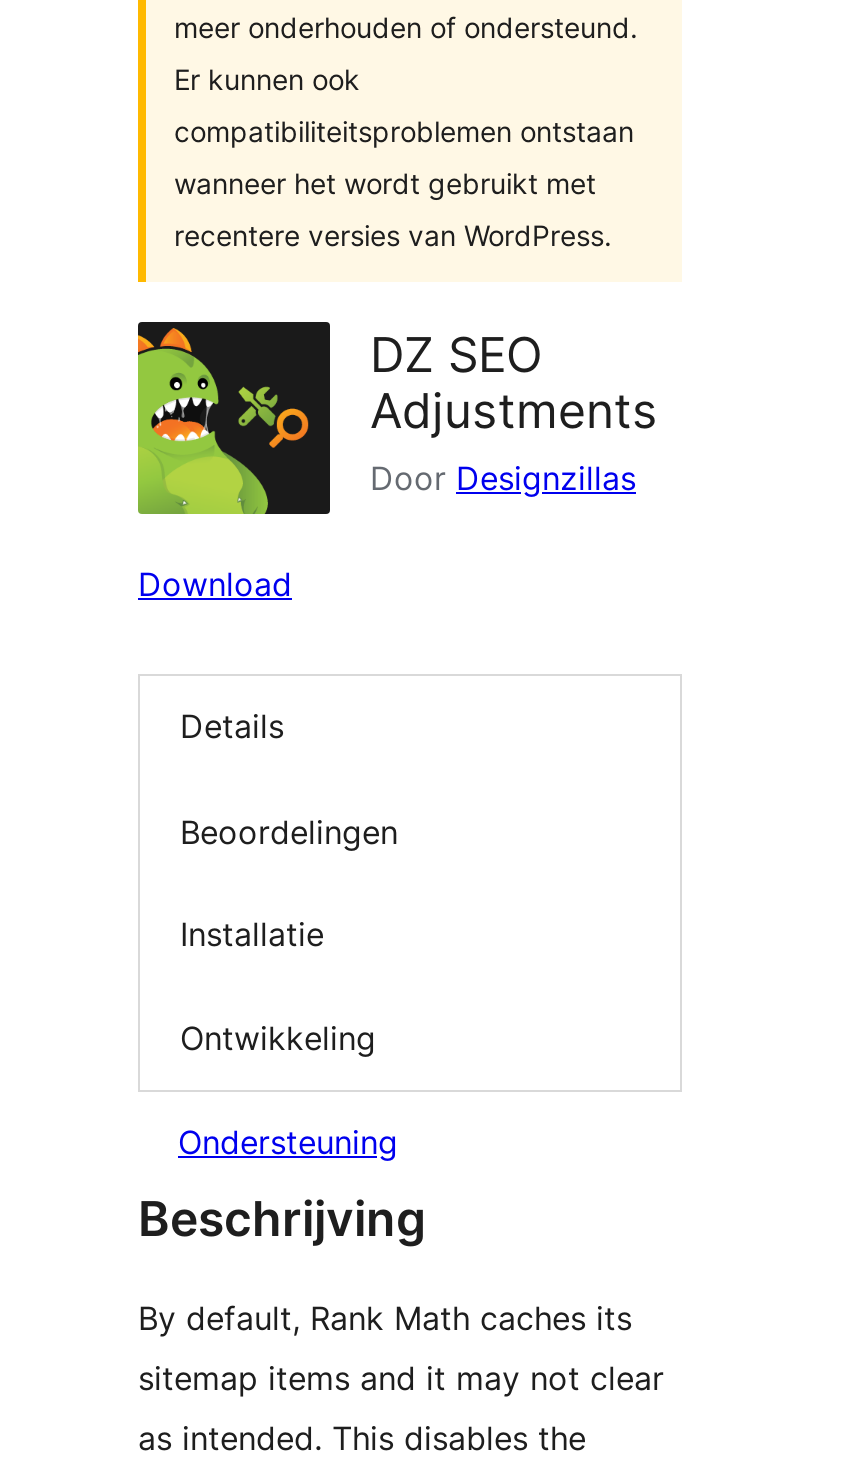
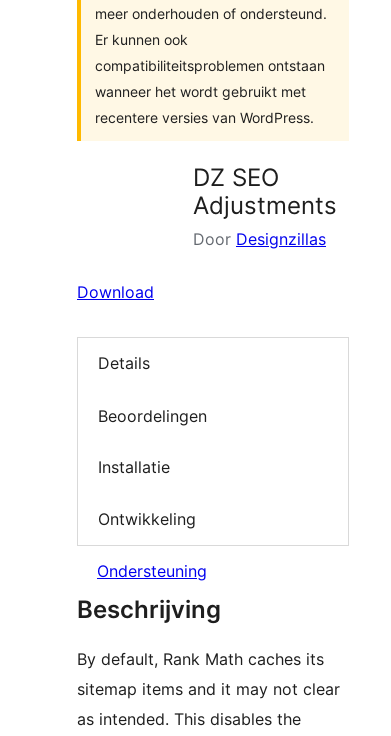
[136,320,332,516] [image] -> none

